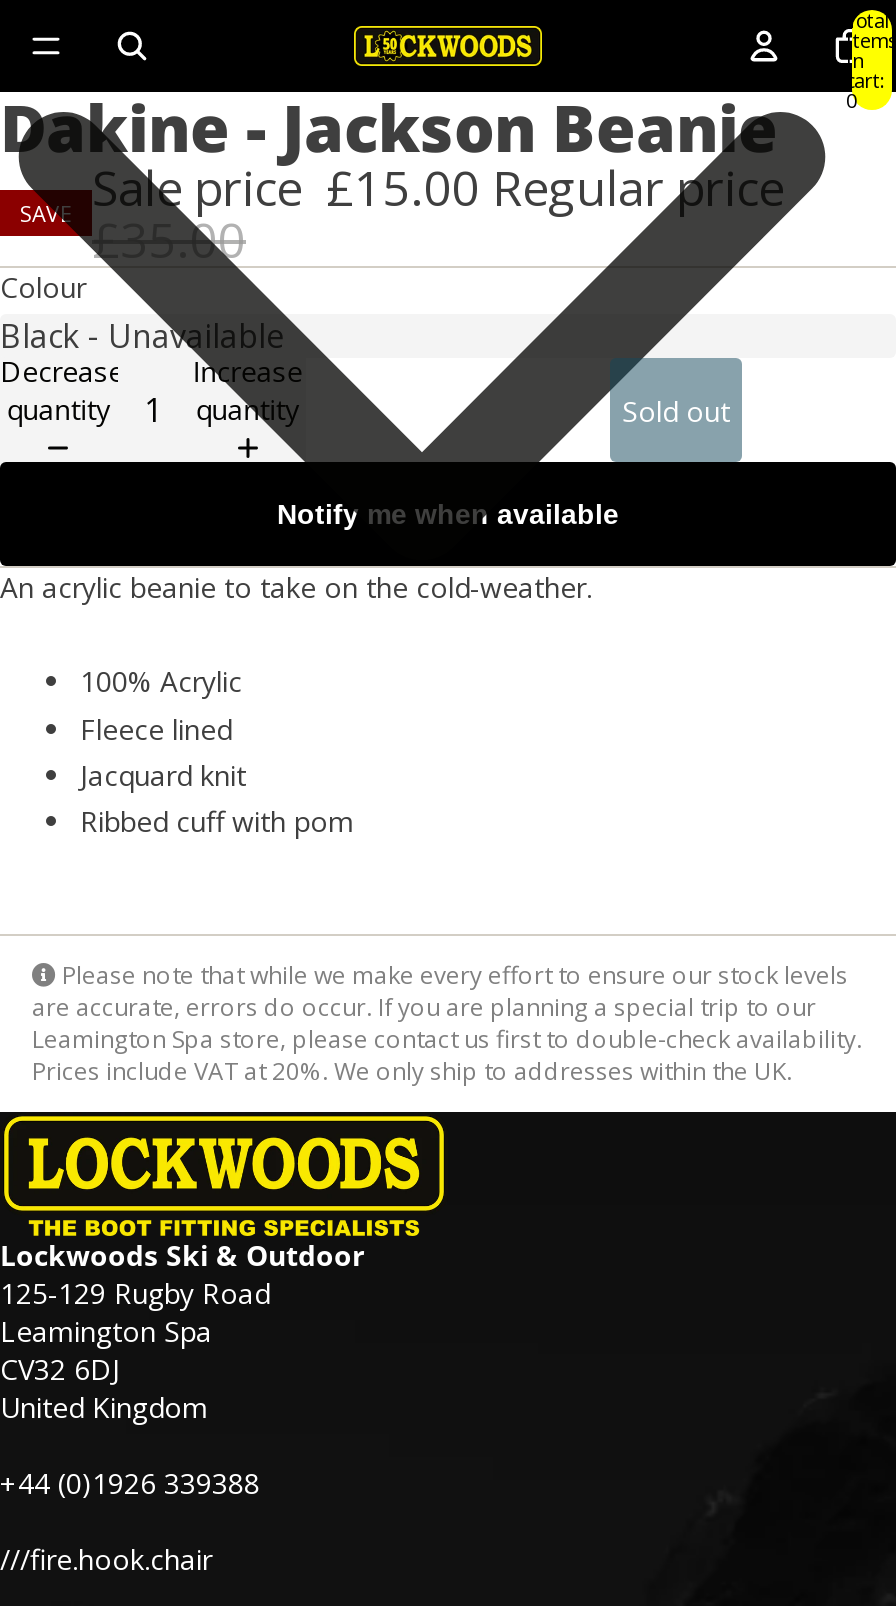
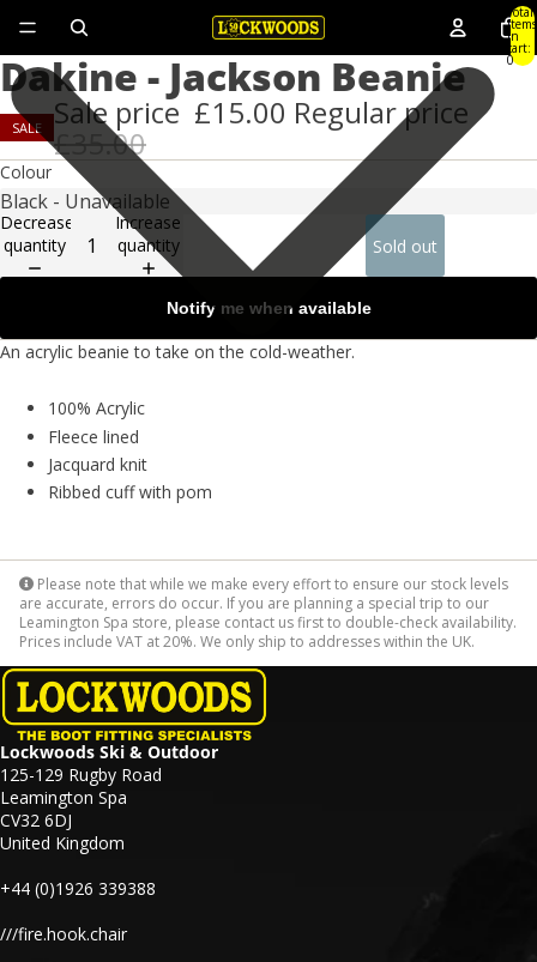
[20,198,72,228] SAVE -> [12,119,42,137] SALE

